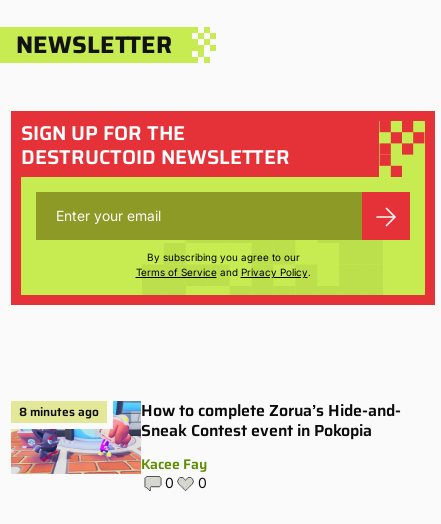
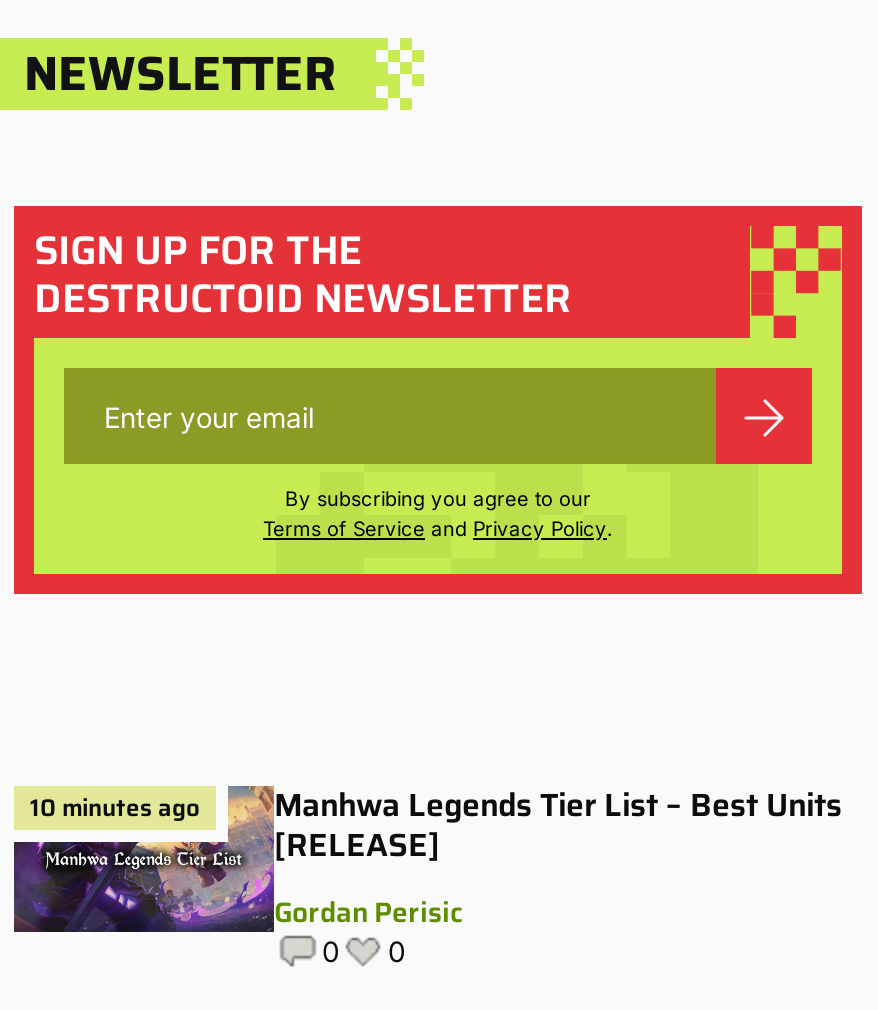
[10,398,401,475] [image] | 8 minutes ago | How to complete Zorua’s Hide-and- | Sneak Contest event in Pokopia | Kacee Fay -> [12,781,842,935] [image] | 10 minutes ago | Manhwa Legends Tier List – Best Units | [RELEASE] | Gordan Perisic

